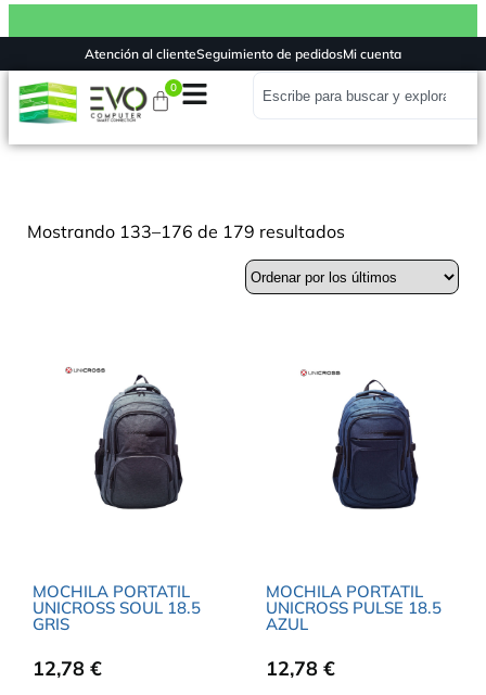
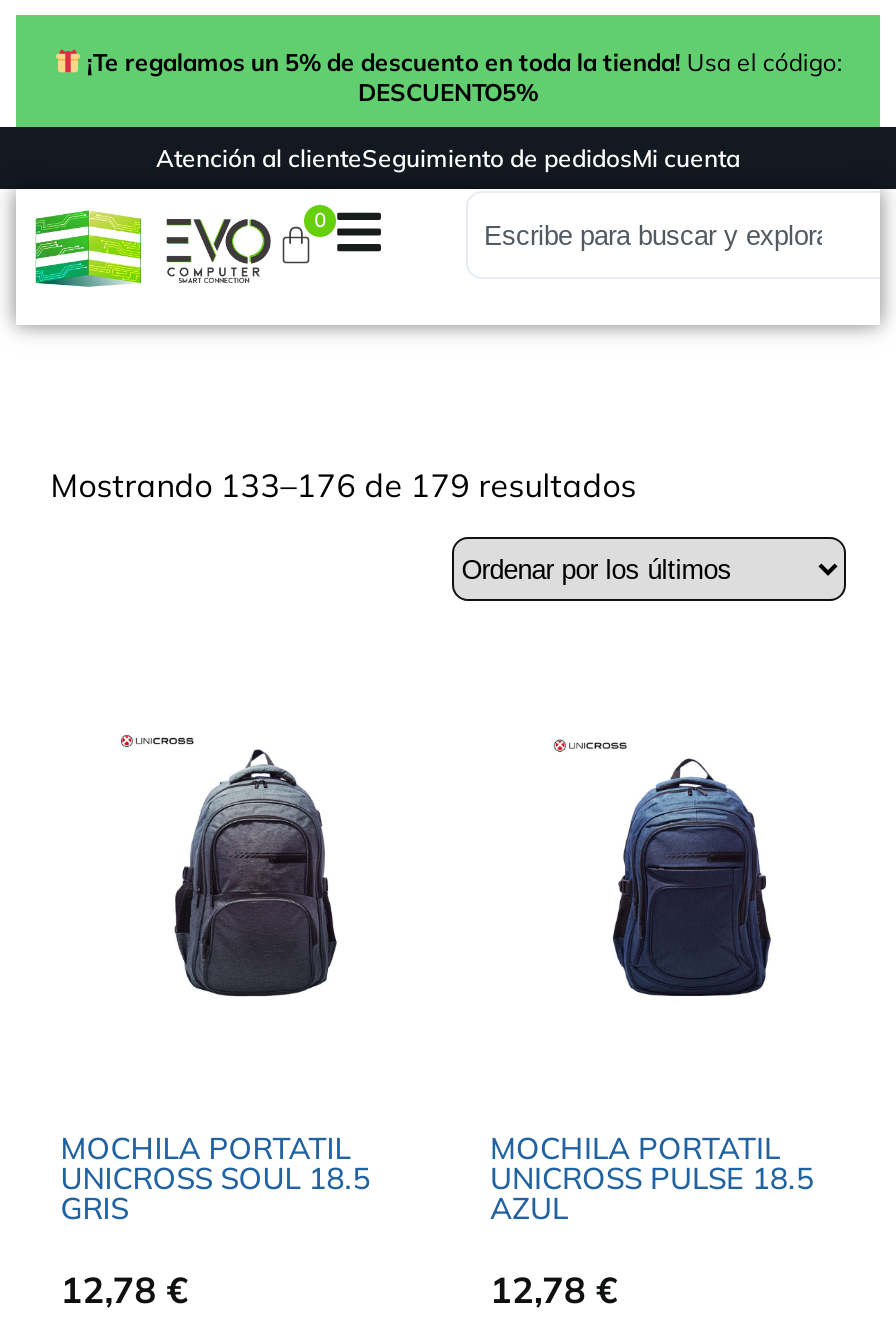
none -> [87,47,843,107] ¡Te regalamos un 5% de descuento en toda la tienda! Usa el código: | DESCUENTO5%

